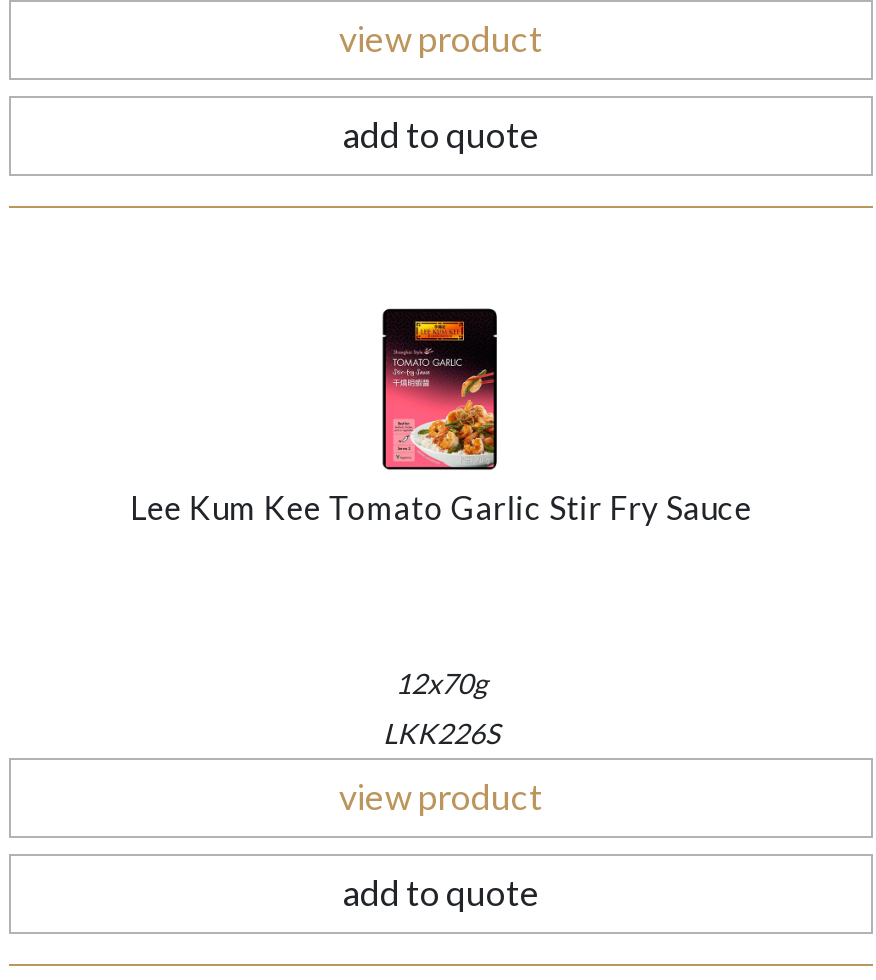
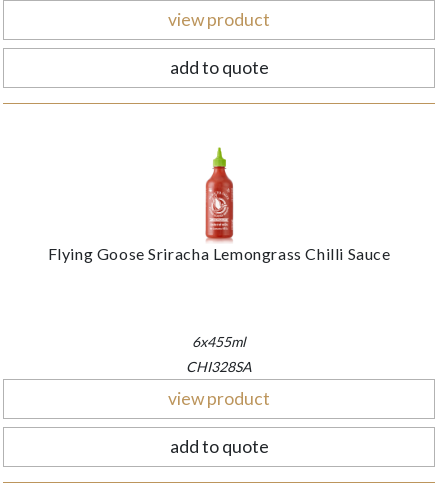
[130,296,752,525] [image] | Lee Kum Kee Tomato Garlic Stir Fry Sauce -> [47,146,390,263] [image] | Flying Goose Sriracha Lemongrass Chilli Sauce
[395,665,487,699] 12x70g -> [192,333,246,350] 6x455ml
[383,715,499,749] LKK226S -> [186,358,252,375] CHI328SA

